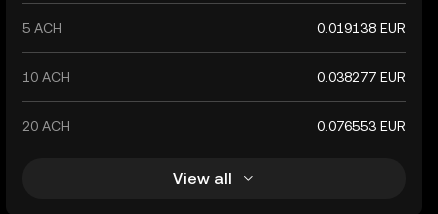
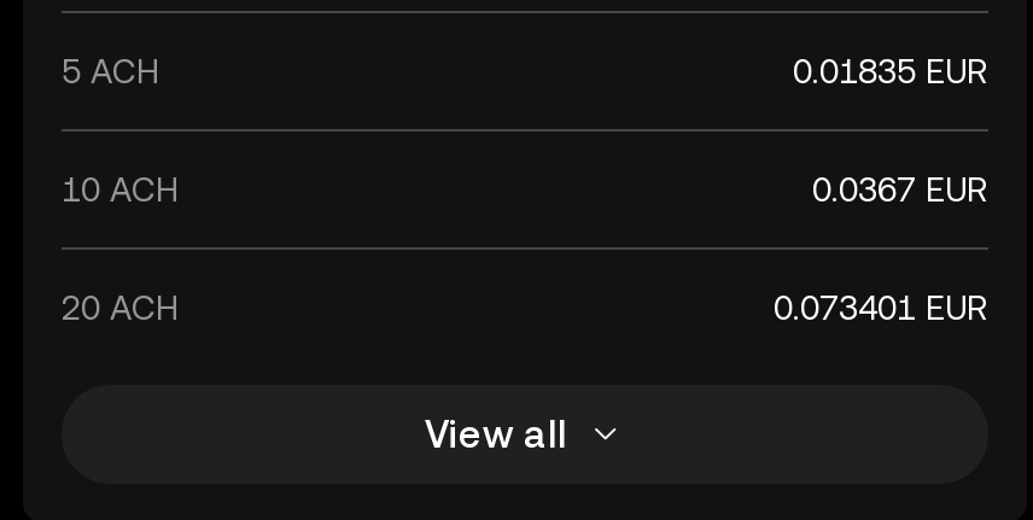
[317,20,406,36] 0.019138 EUR -> [793,52,988,90] 0.01835 EUR
[317,69,406,85] 0.038277 EUR -> [812,170,988,209] 0.0367 EUR
[317,118,406,134] 0.076553 EUR -> [774,288,988,327] 0.073401 EUR

